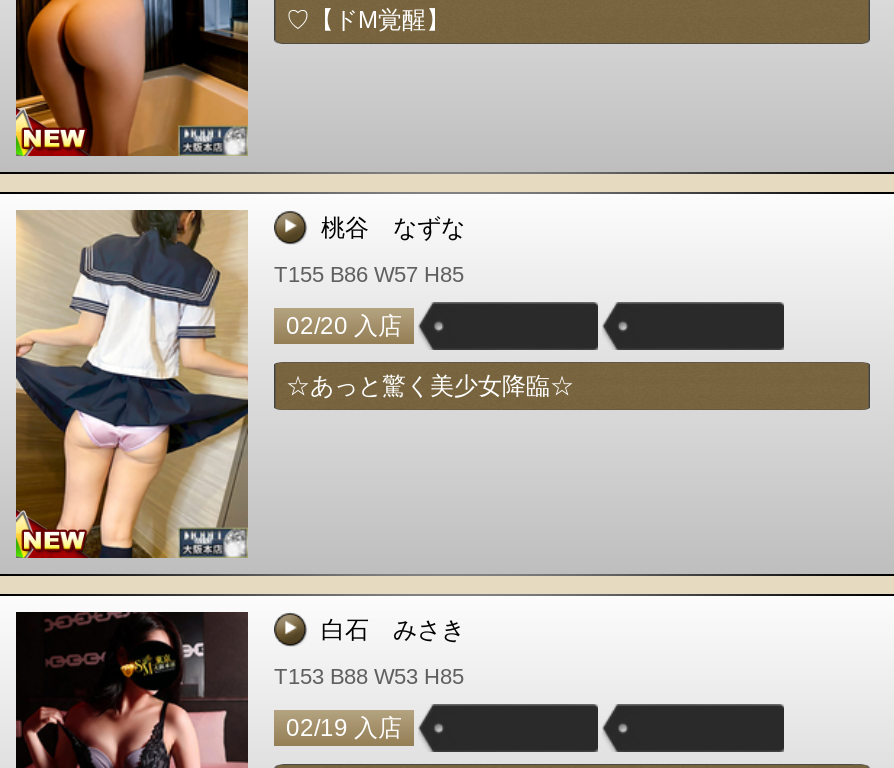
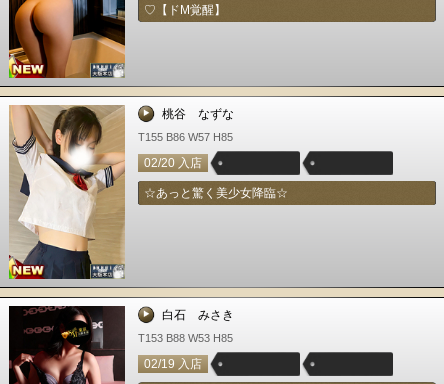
[14,208,250,560] [image] -> [9,105,125,280] [image]

